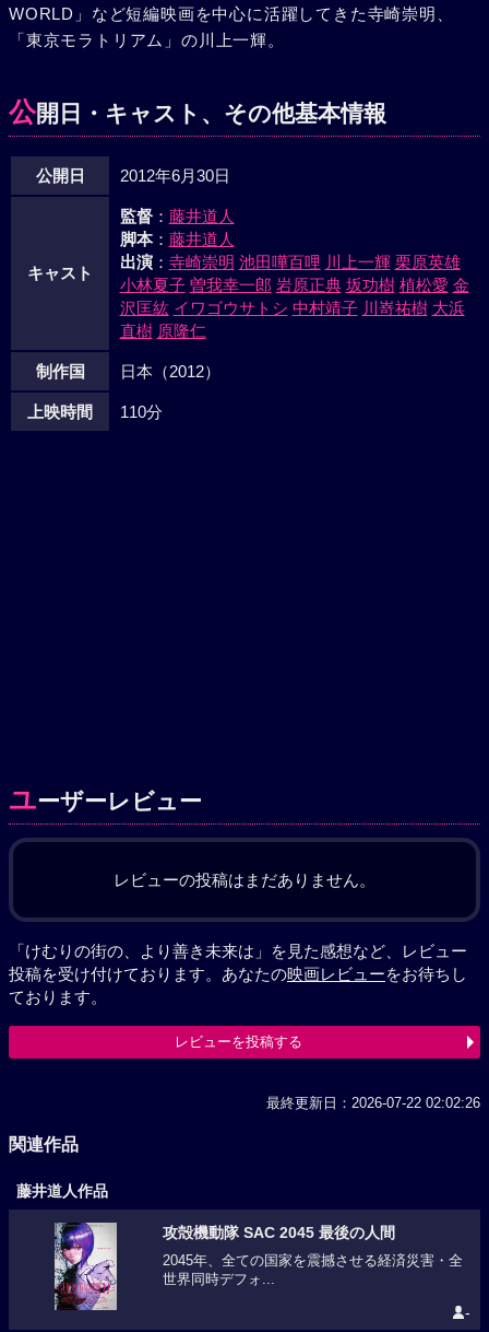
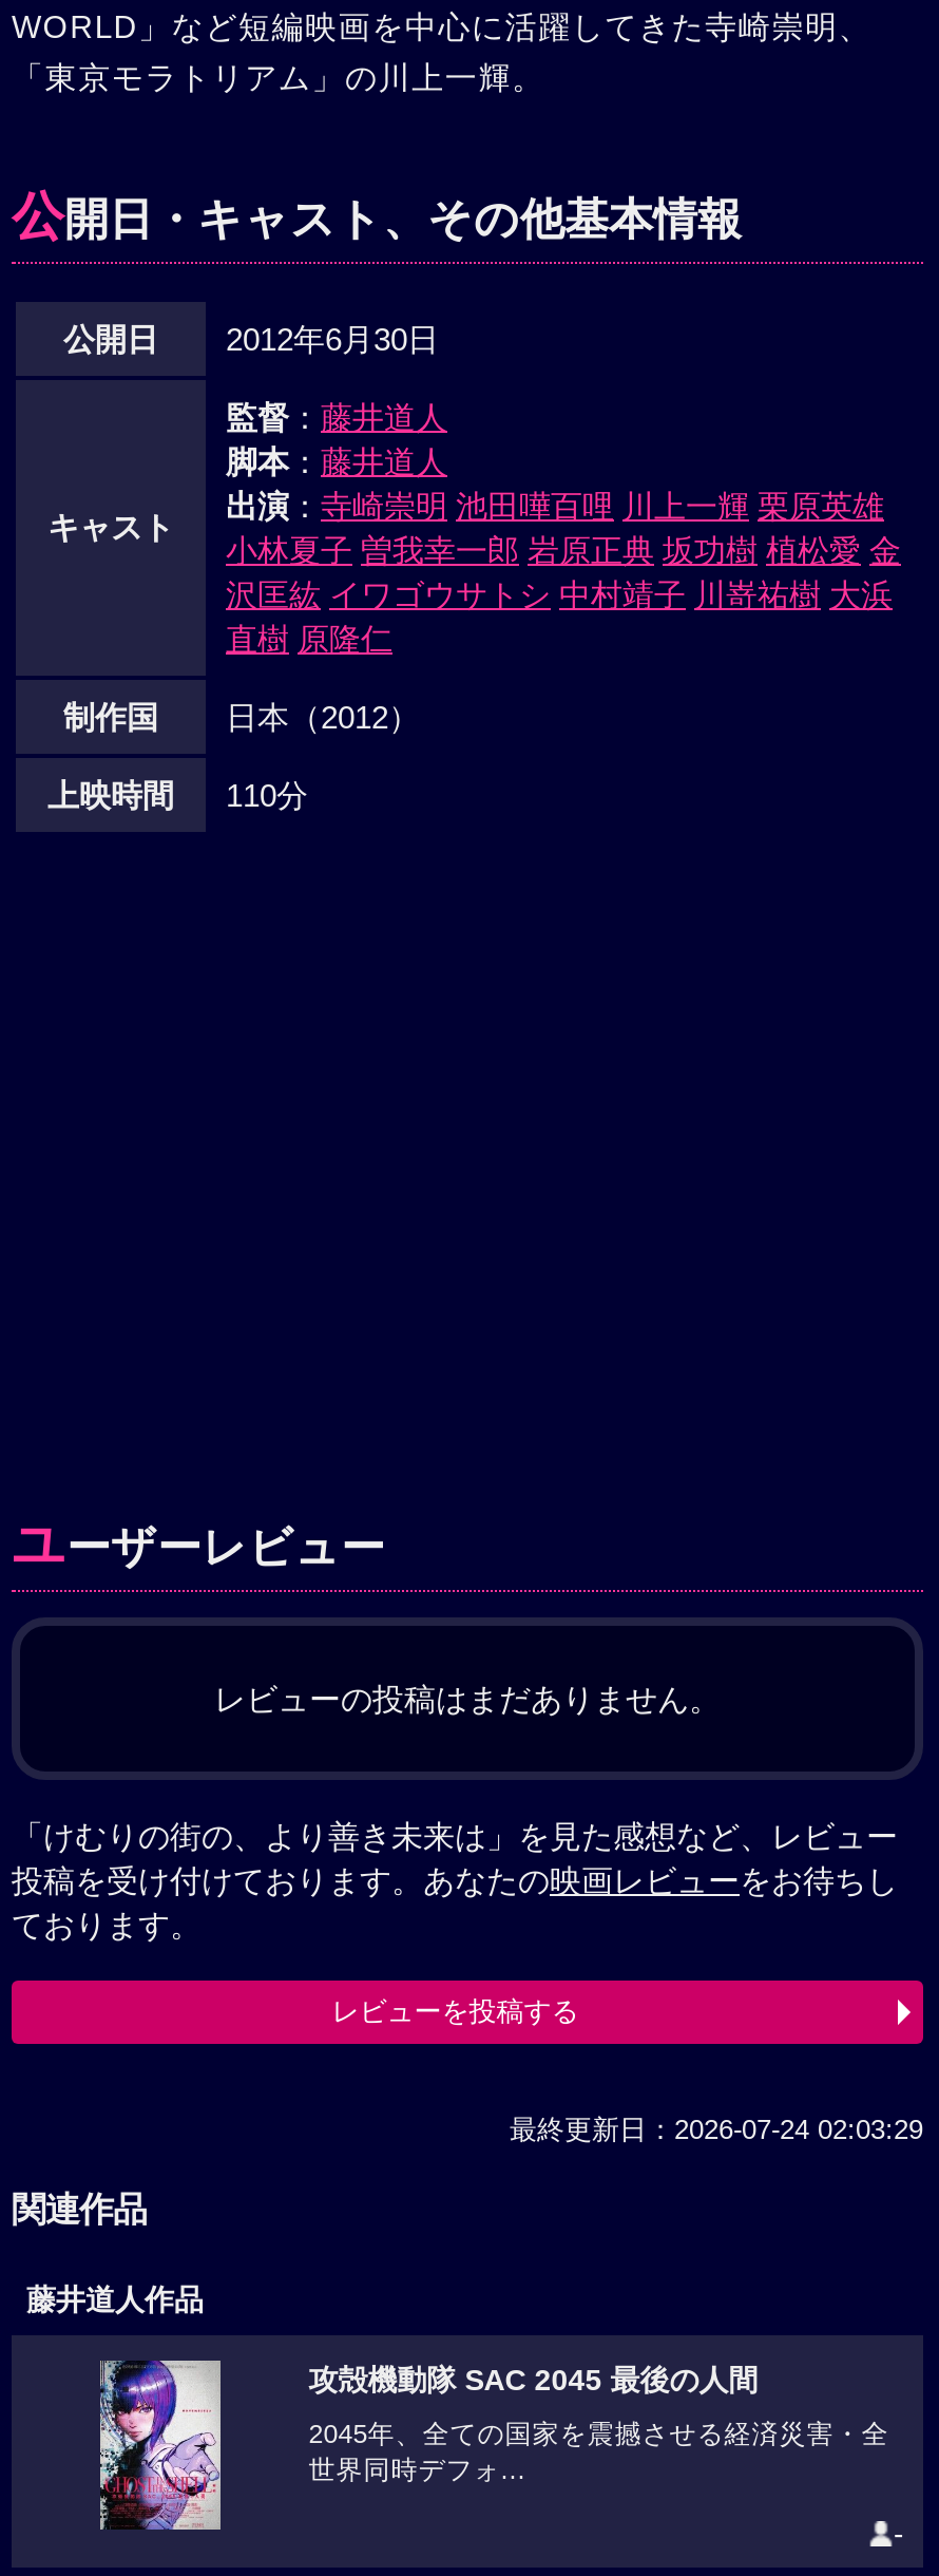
[266,1095,480,1111] 最終更新日：2026-07-22 02:02:26 -> [510,2114,923,2146] 最終更新日：2026-07-24 02:03:29

